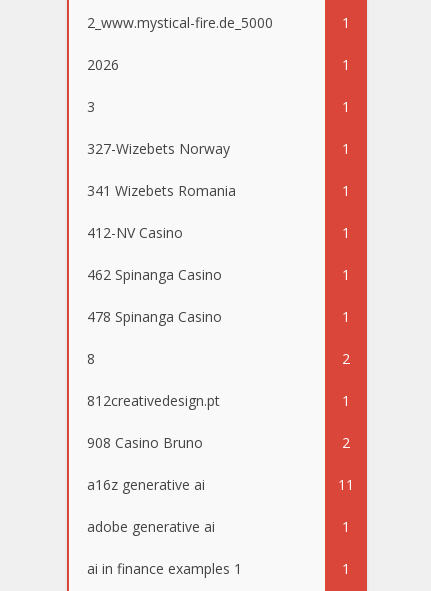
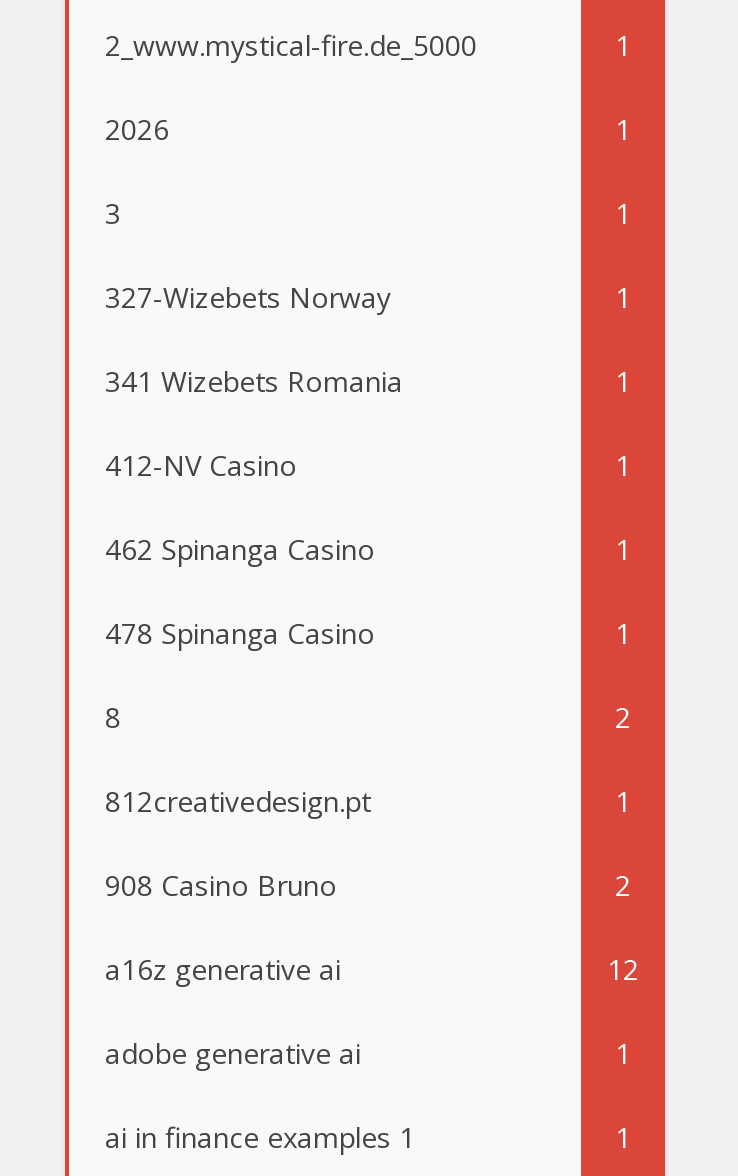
[338,475,354,494] 11 -> [607,951,639,989] 12

